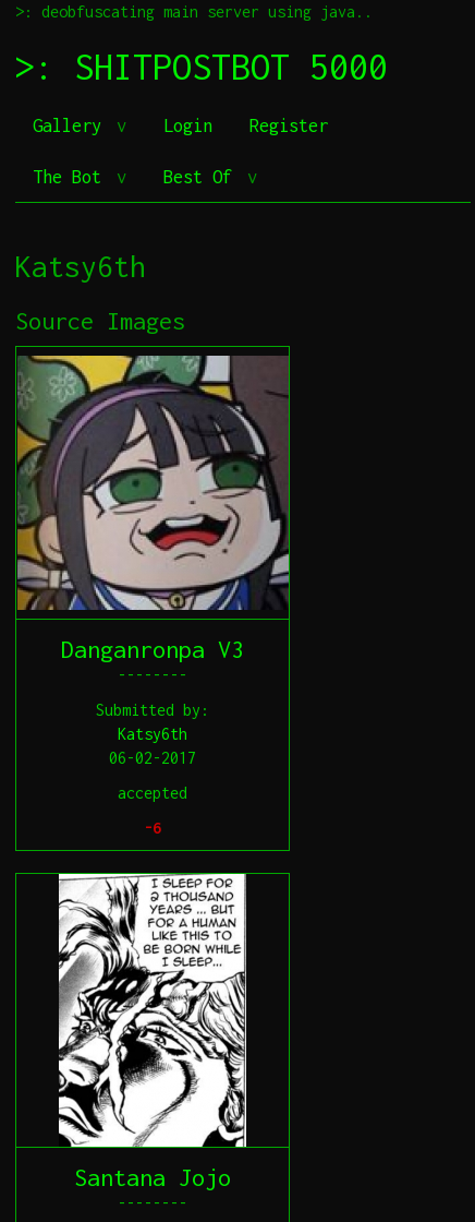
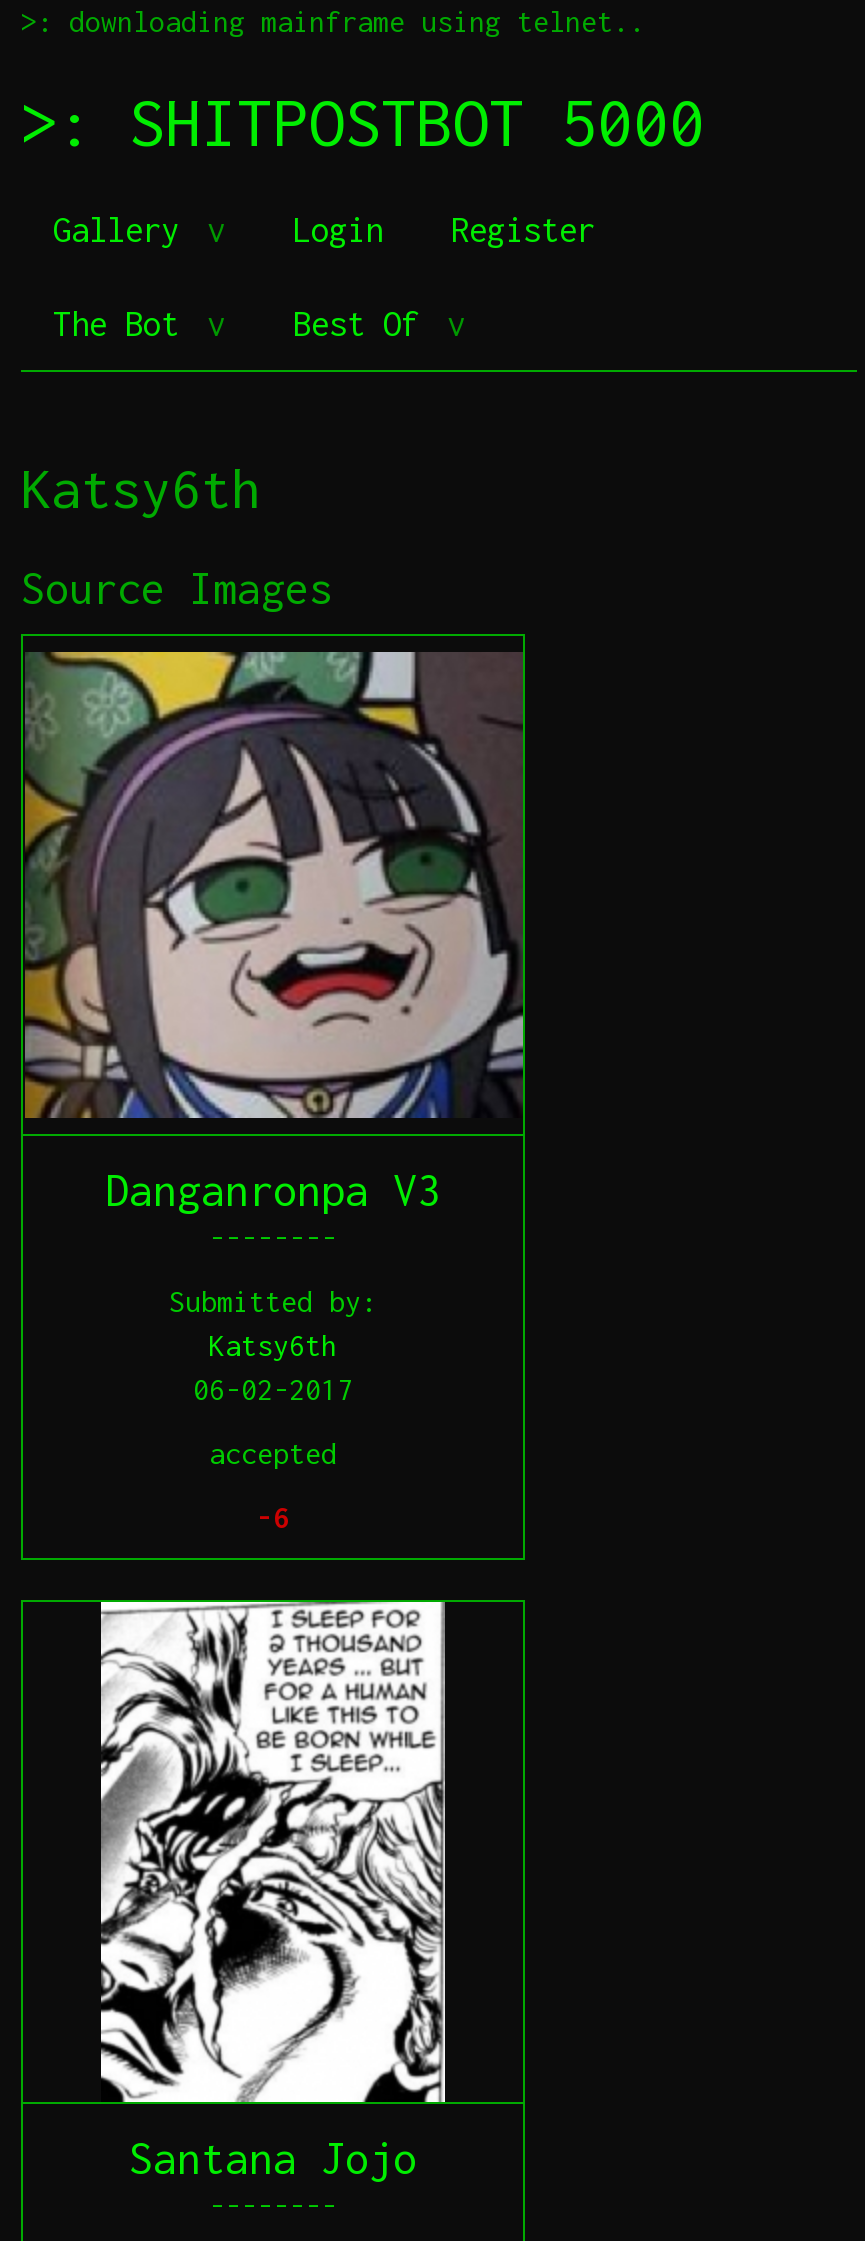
[15,2,373,21] >: deobfuscating main server using java.. -> [21,4,645,38] >: downloading mainframe using telnet..

